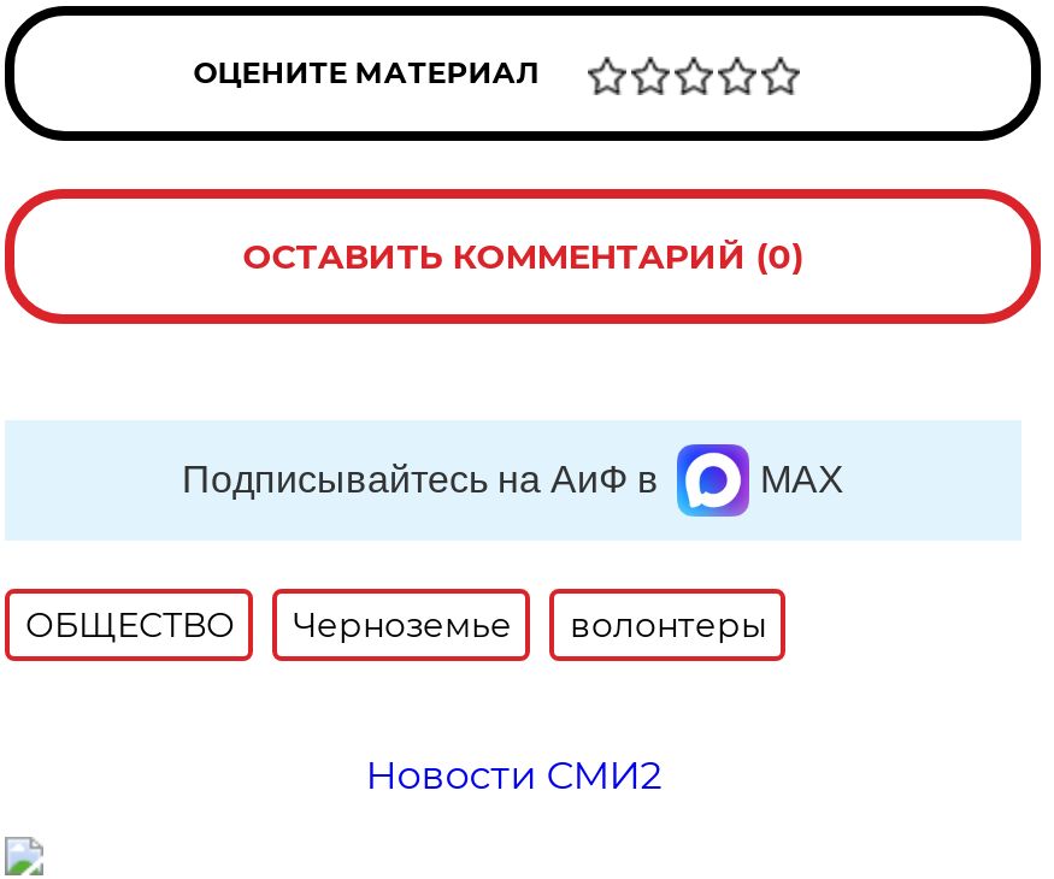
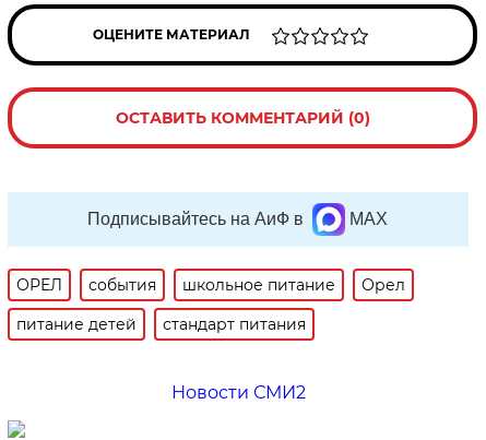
[25,603,767,646] ОБЩЕСТВО | Черноземье | волонтеры -> [17,275,406,334] ОРЕЛ | события | школьное питание | Орел | питание детей | стандарт питания

